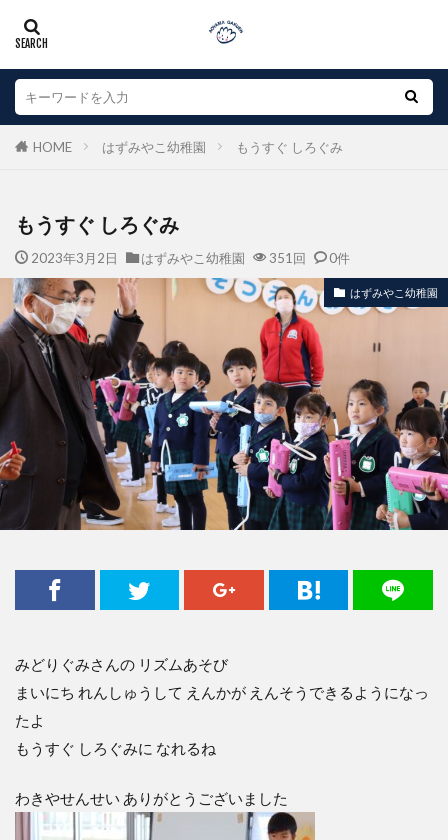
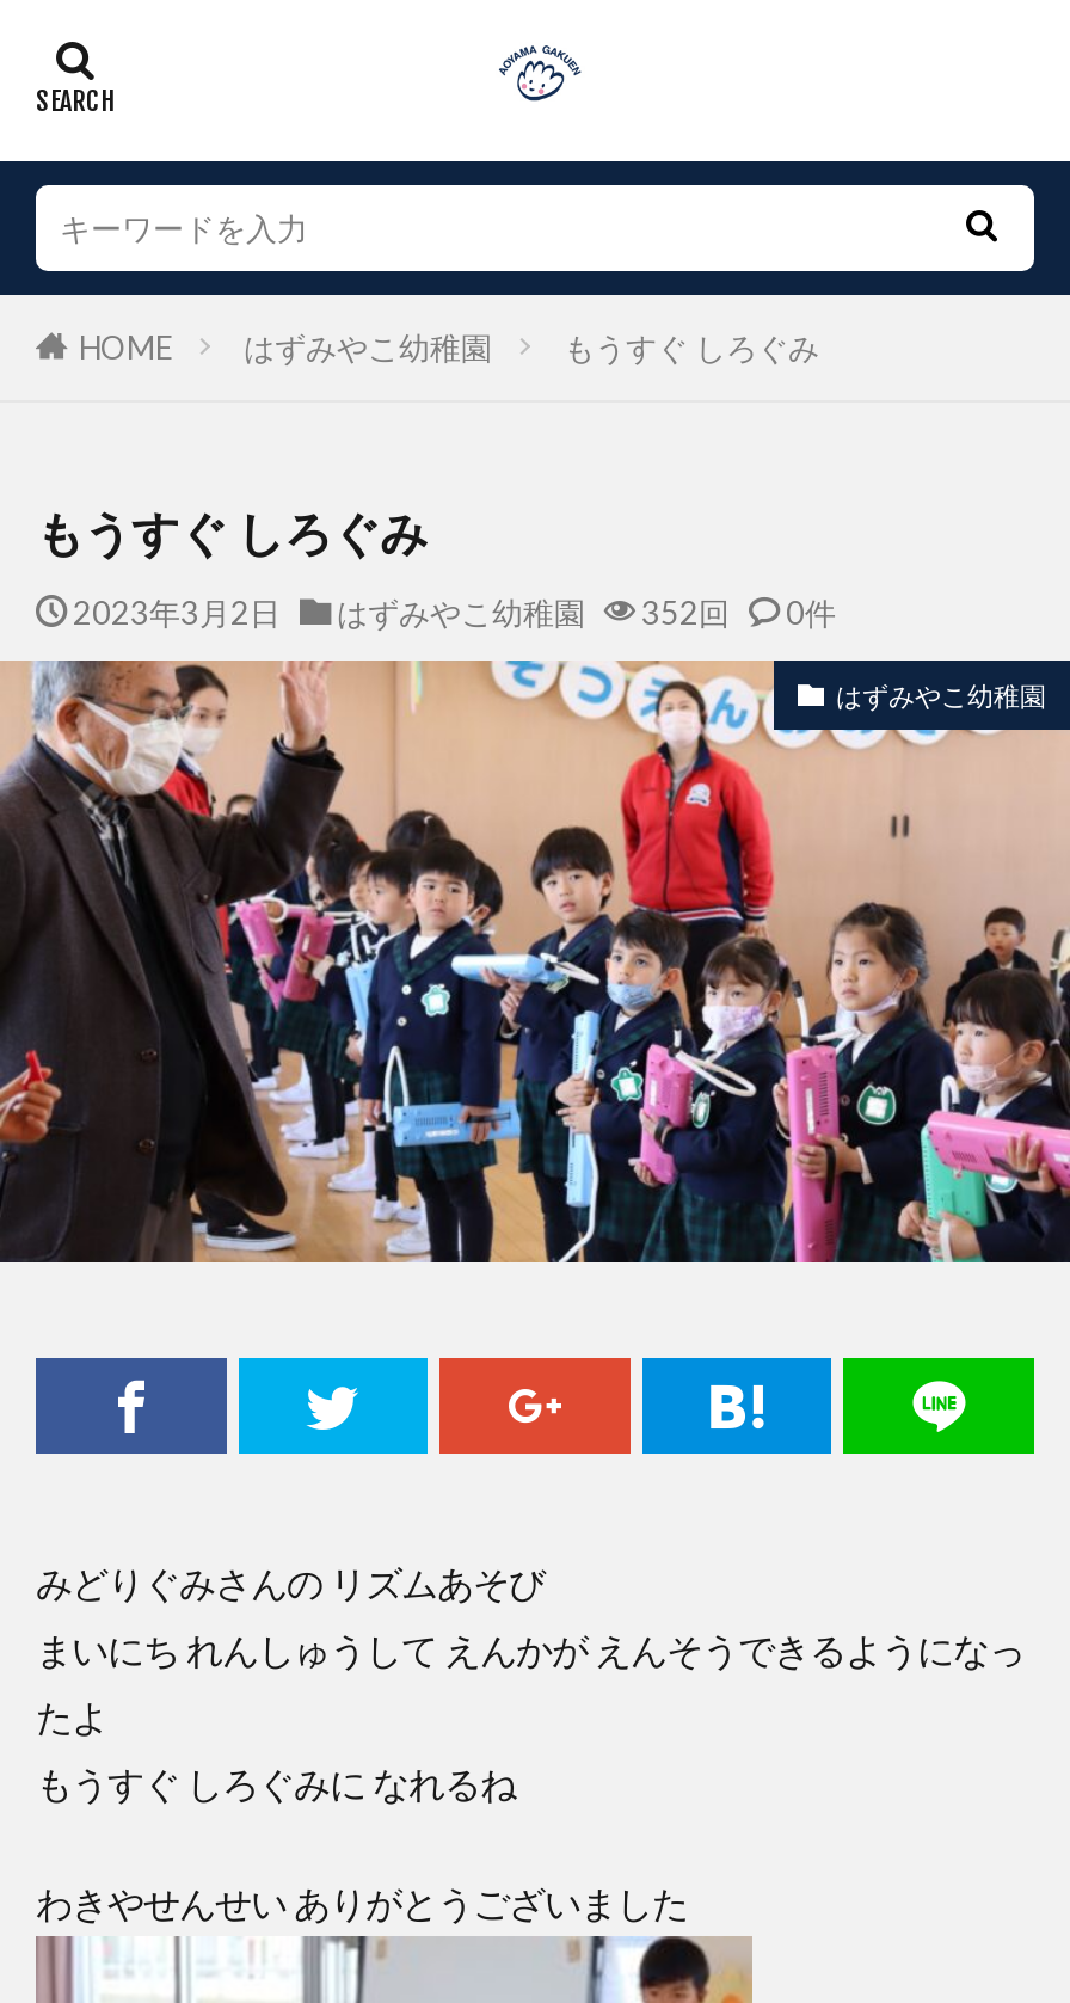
[30,250,350,266] 2023年3月2日 はずみやこ幼稚園 351回 0件 -> [73,594,836,632] 2023年3月2日 はずみやこ幼稚園 352回 0件

